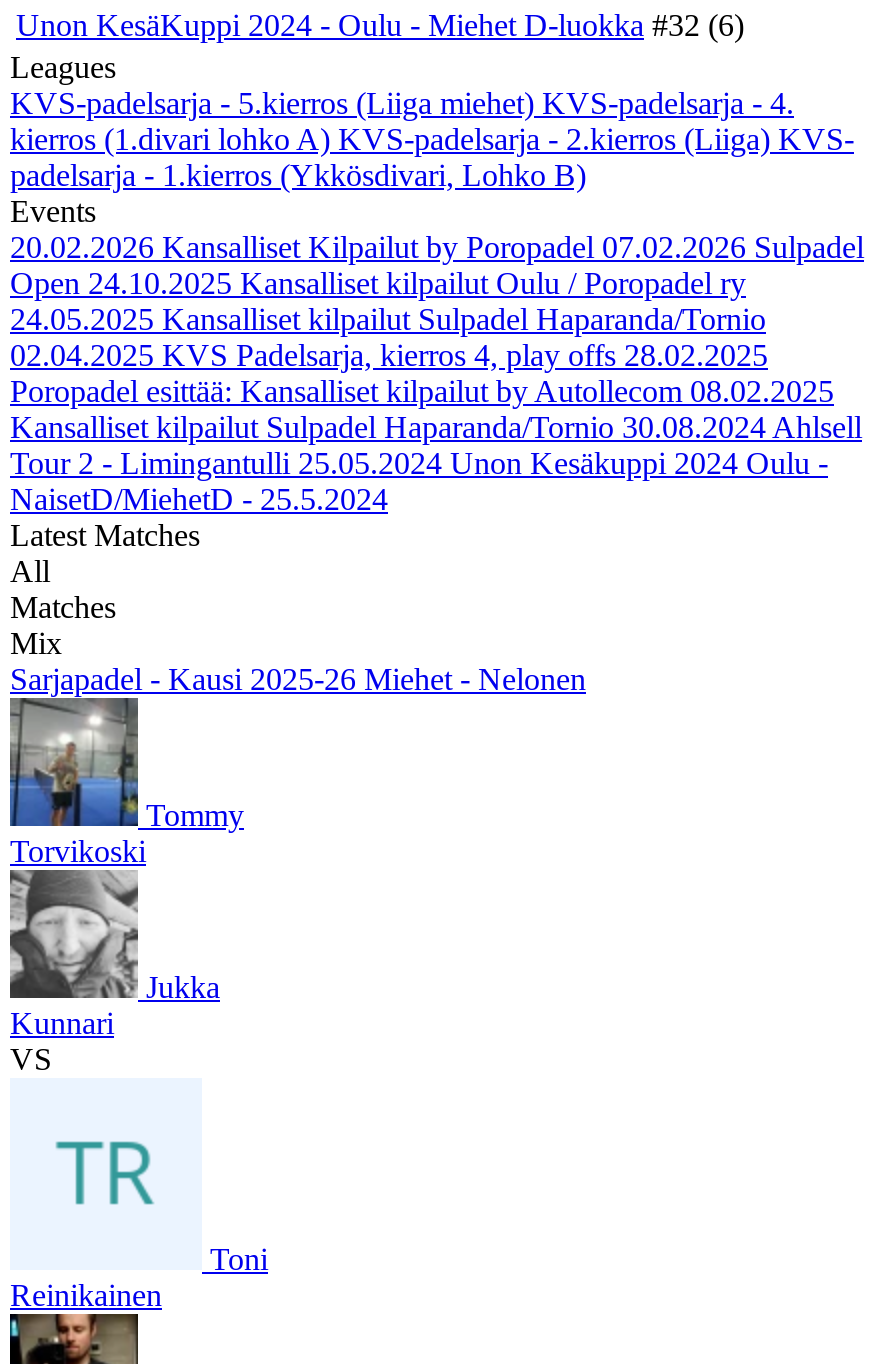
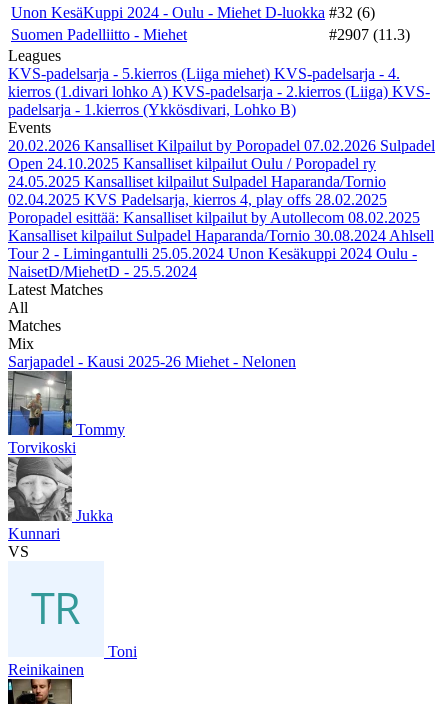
none -> [11,26,410,43] Suomen Padelliitto - Miehet | #2907 (11.3)

